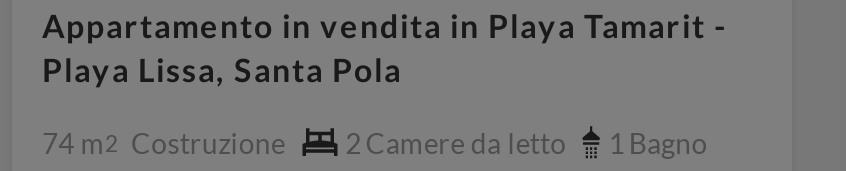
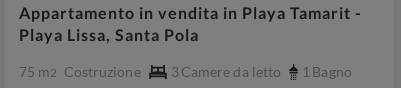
[42,126,285,160] 74 m2 Costruzione -> [19,63,141,80] 75 m2 Costruzione
[345,126,566,160] 2 Camere da letto -> [171,63,281,80] 3 Camere da letto

